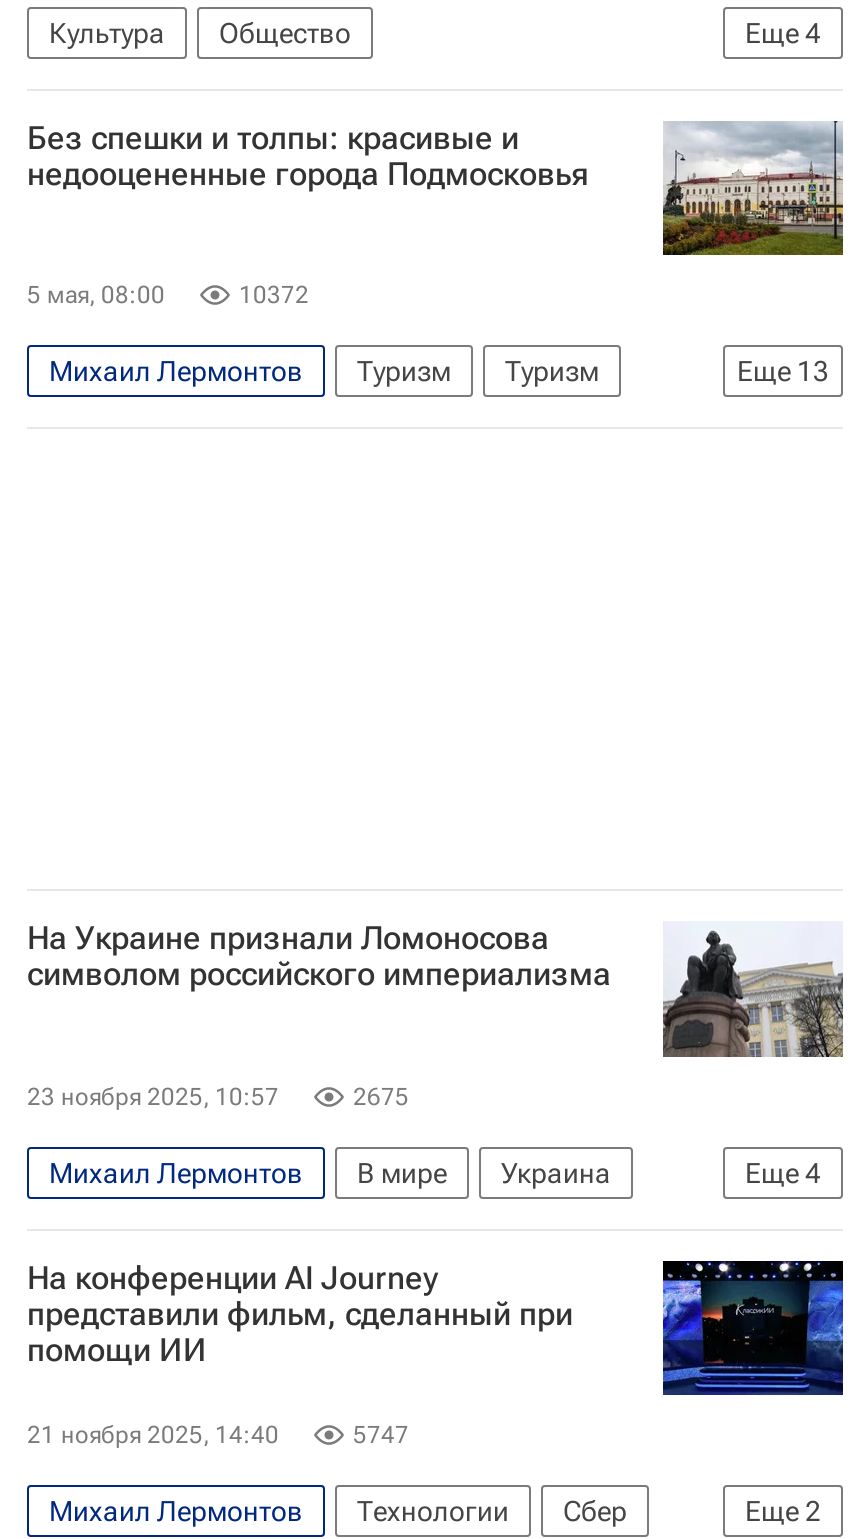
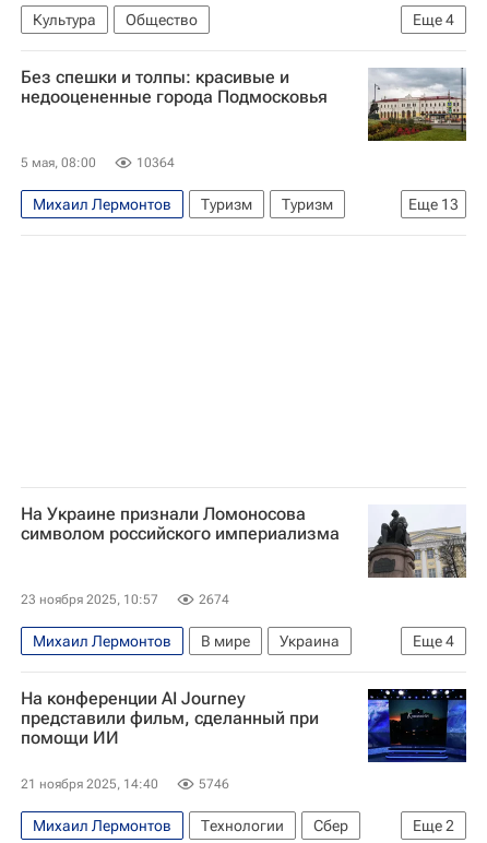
[239,281,309,309] 10372 -> [136,155,175,170] 10364
[353,1082,409,1110] 2675 -> [199,592,229,607] 2674
[353,1420,409,1448] 5747 -> [199,776,229,792] 5746

